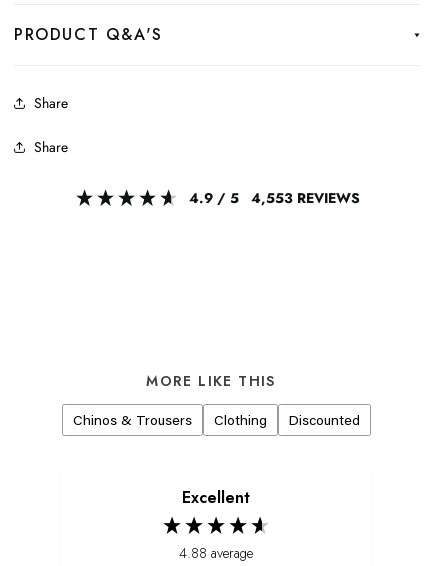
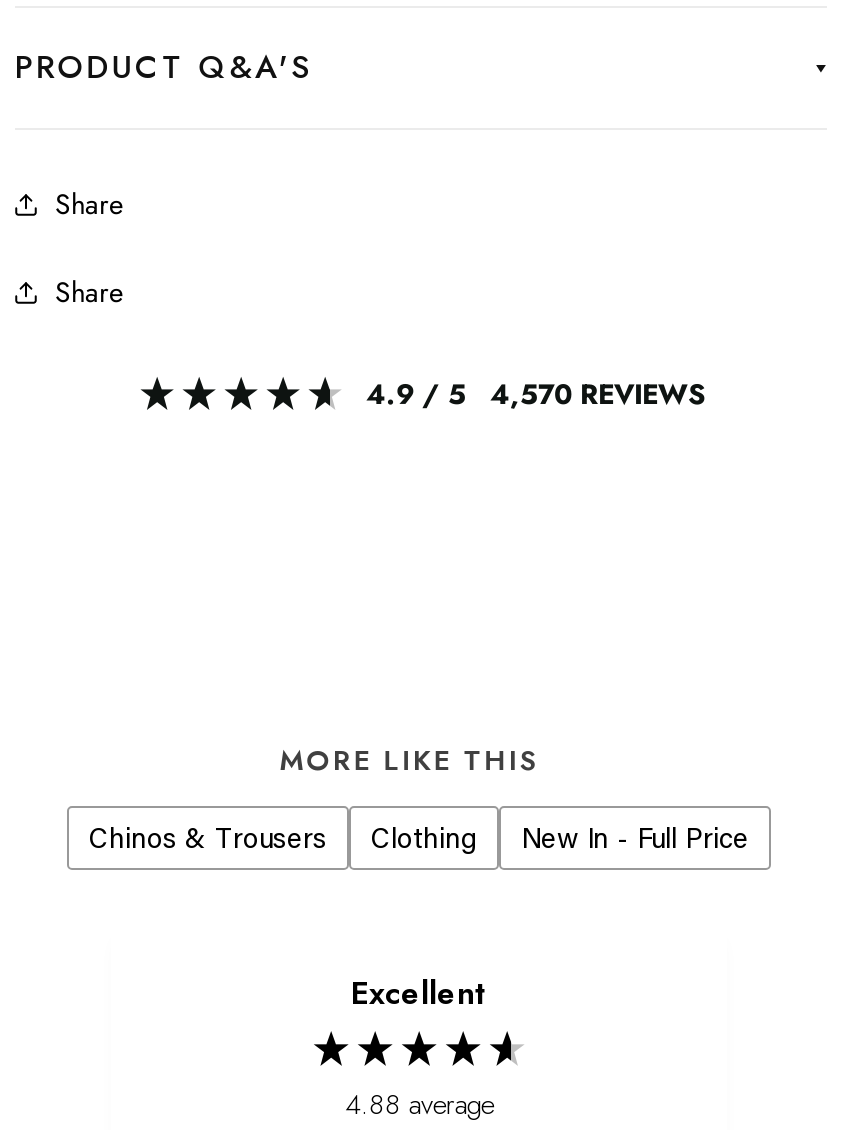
[189,188,360,208] 4.9 / 5 4,553 REVIEWS -> [366,374,706,414] 4.9 / 5 4,570 REVIEWS
[288,410,359,428] Discounted -> [521,819,749,855] New In - Full Price

